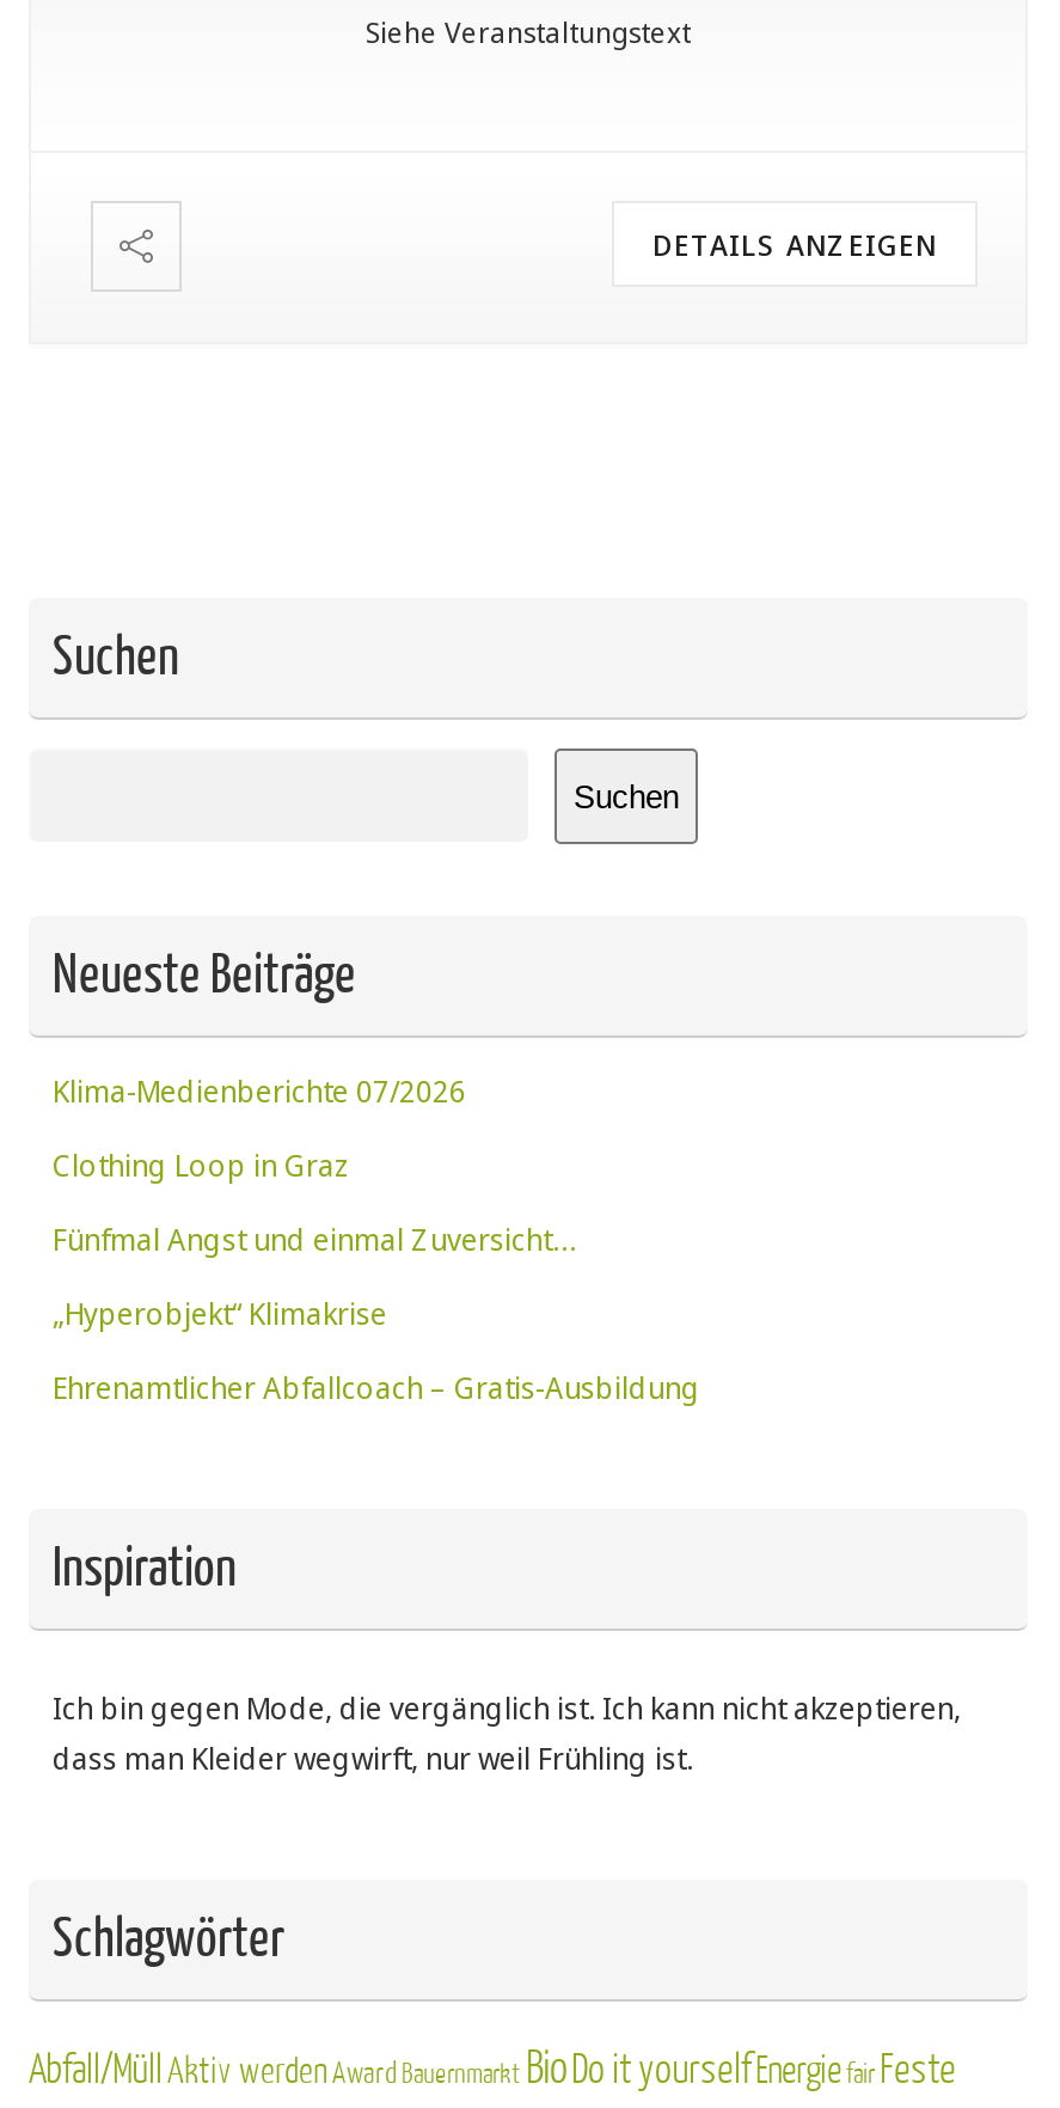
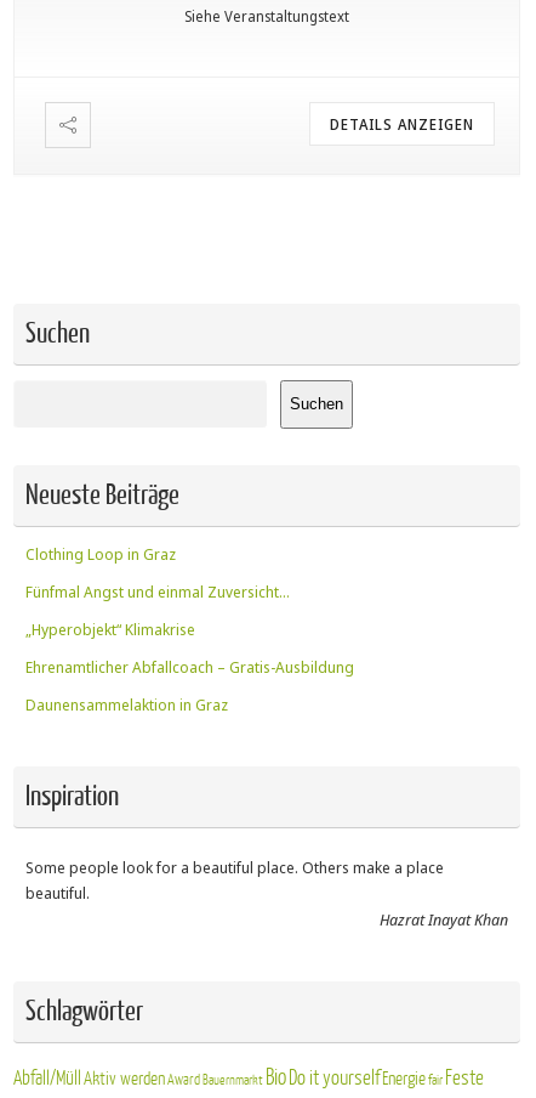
[53,1071,466,1112] Klima-Medienberichte 07/2026 -> none
moved [53,1145,700,1408] -> [25,544,354,678]: Clothing Loop in Graz | Fünfmal Angst und einmal Zuversicht… | „Hyperobjekt“ Klimakrise | Ehrenamtlicher Abfallcoach – Gratis-Ausbildung
none -> [25,695,228,715] Daunensammelaktion in Graz
[53,1688,961,1779] Ich bin gegen Mode, die vergänglich ist. Ich kann nicht akzeptieren, | dass man Kleider wegwirft, nur weil Frühling ist. -> [25,857,508,930] Some people look for a beautiful place. Others make a place | beautiful. | Hazrat Inayat Khan

